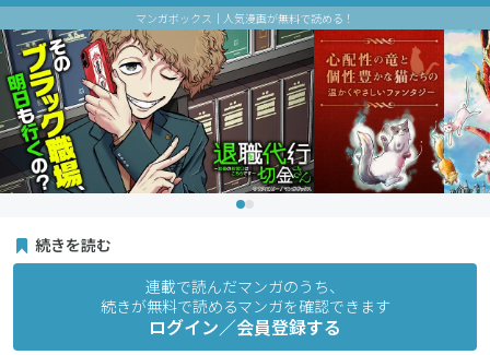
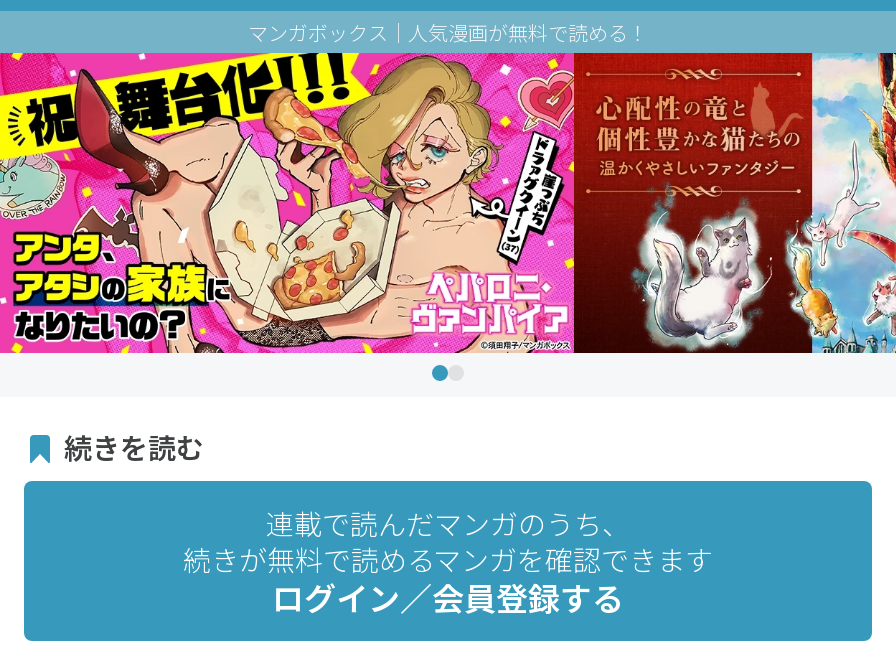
[3,28,315,194] [image] -> [6,51,576,355] [image]

